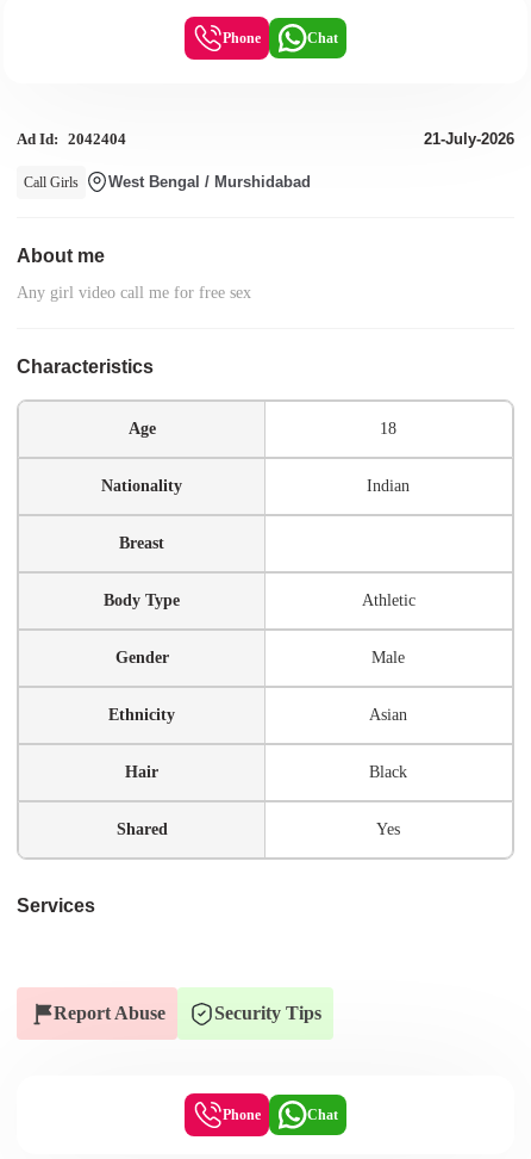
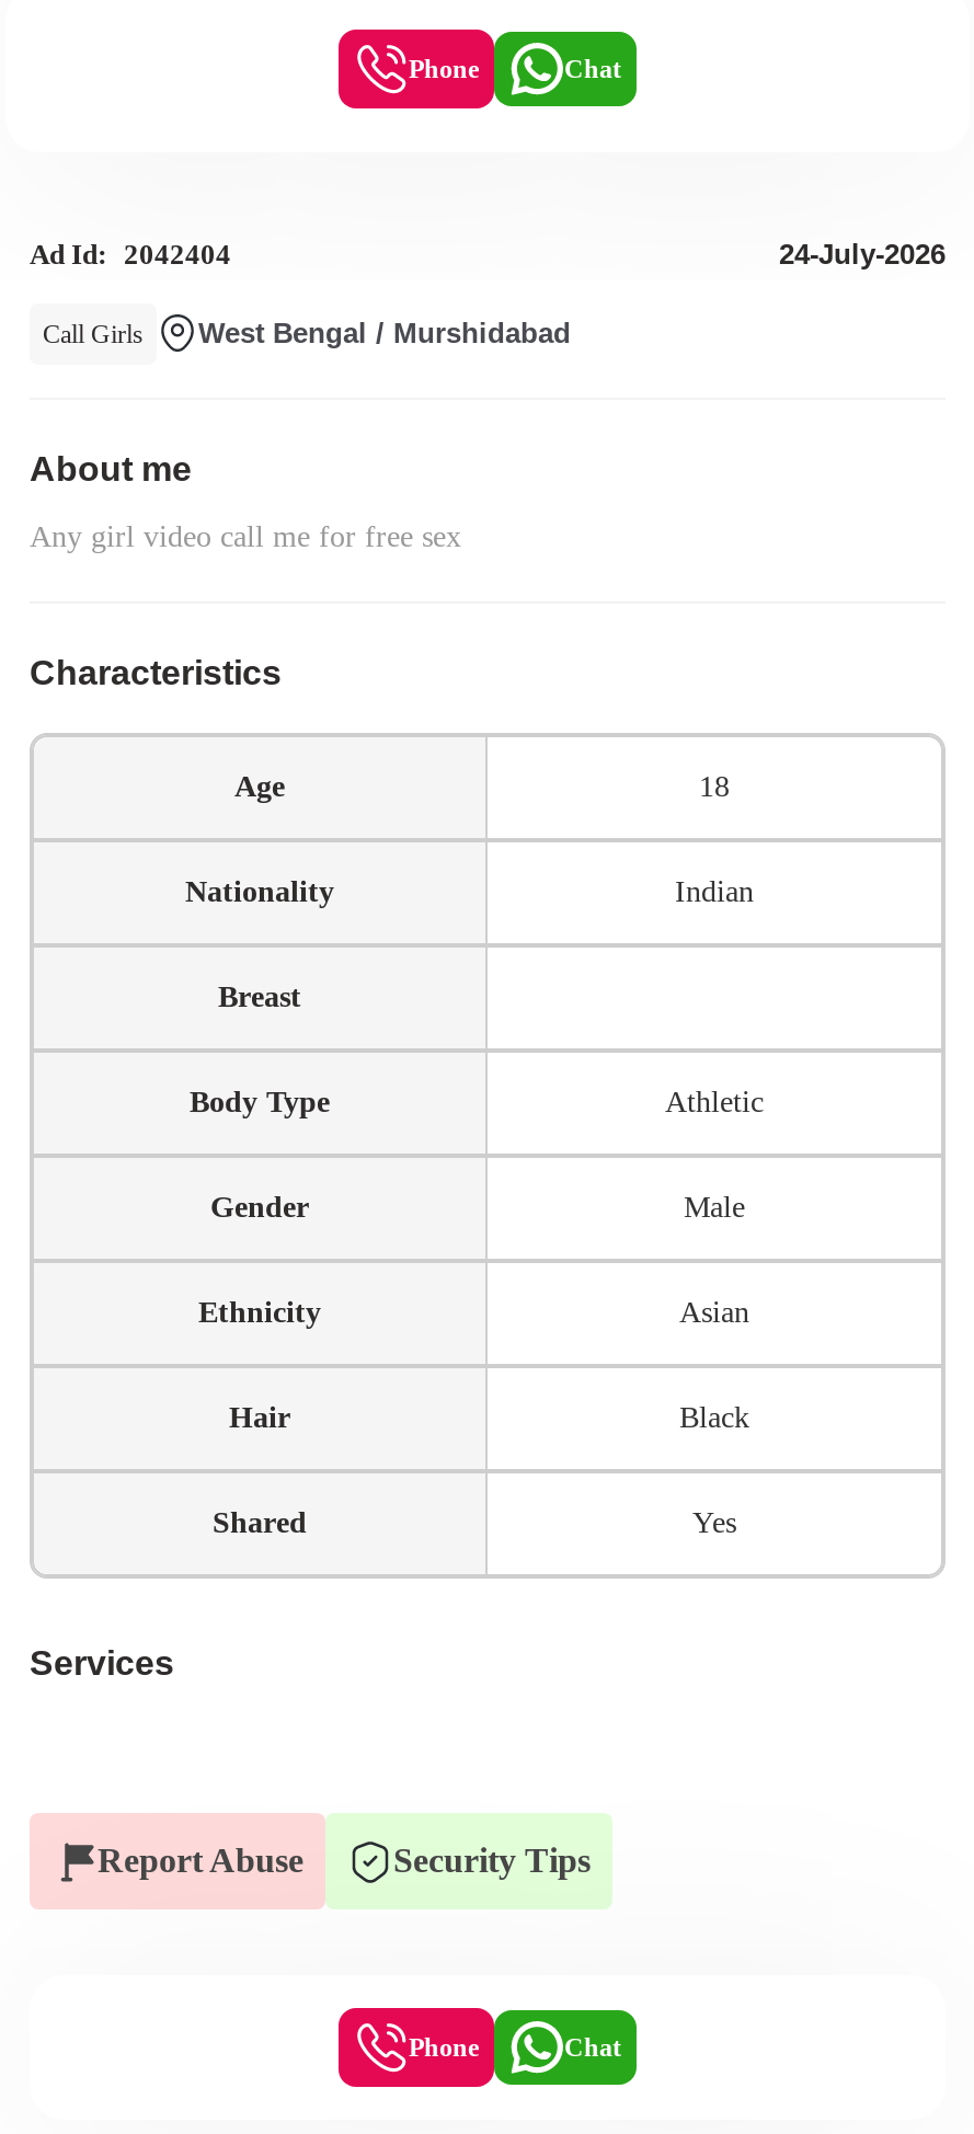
[424,130,514,148] 21-July-2026 -> [779,238,946,271] 24-July-2026

